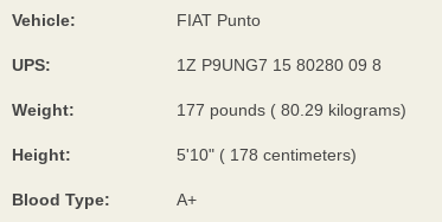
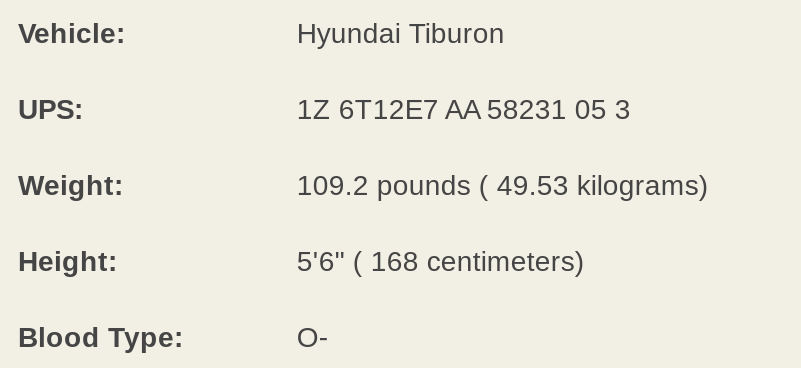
[177,11,261,30] FIAT Punto -> [297,17,505,49] Hyundai Tiburon
[177,56,382,74] 1Z P9UNG7 15 80280 09 8 -> [297,93,631,125] 1Z 6T12E7 AA 58231 05 3
[177,100,407,119] 177 pounds ( 80.29 kilograms) -> [297,169,709,201] 109.2 pounds ( 49.53 kilograms)
[177,145,357,164] 5'10" ( 178 centimeters) -> [297,245,585,277] 5'6" ( 168 centimeters)
[177,190,197,209] A+ -> [297,321,329,353] O-

